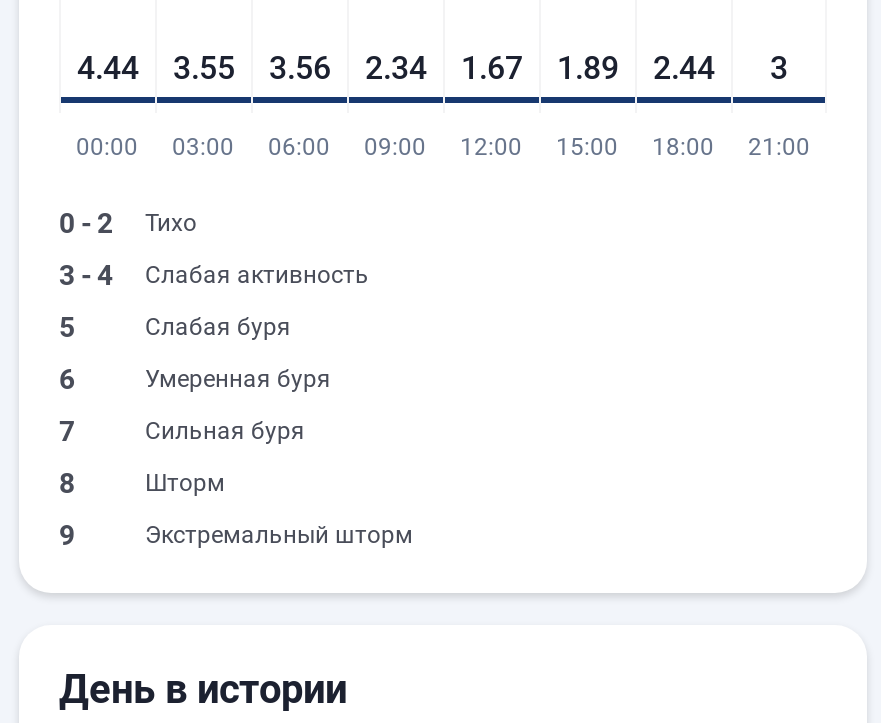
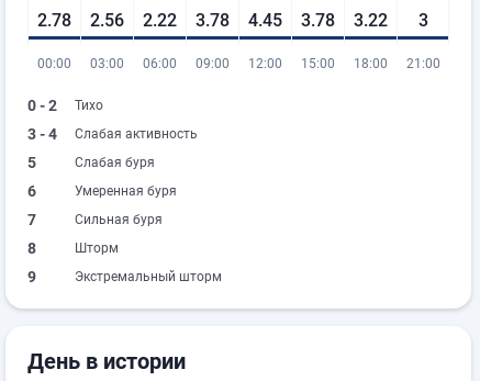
[77,49,139,87] 4.44 -> [37,10,71,31] 2.78
[173,49,235,87] 3.55 -> [90,10,124,31] 2.56
[269,49,331,87] 3.56 -> [143,10,177,31] 2.22
[365,49,427,87] 2.34 -> [196,10,230,31] 3.78
[461,49,523,87] 1.67 -> [248,10,282,31] 4.45
[557,49,619,87] 1.89 -> [301,10,335,31] 3.78
[653,49,715,87] 2.44 -> [354,10,388,31] 3.22

